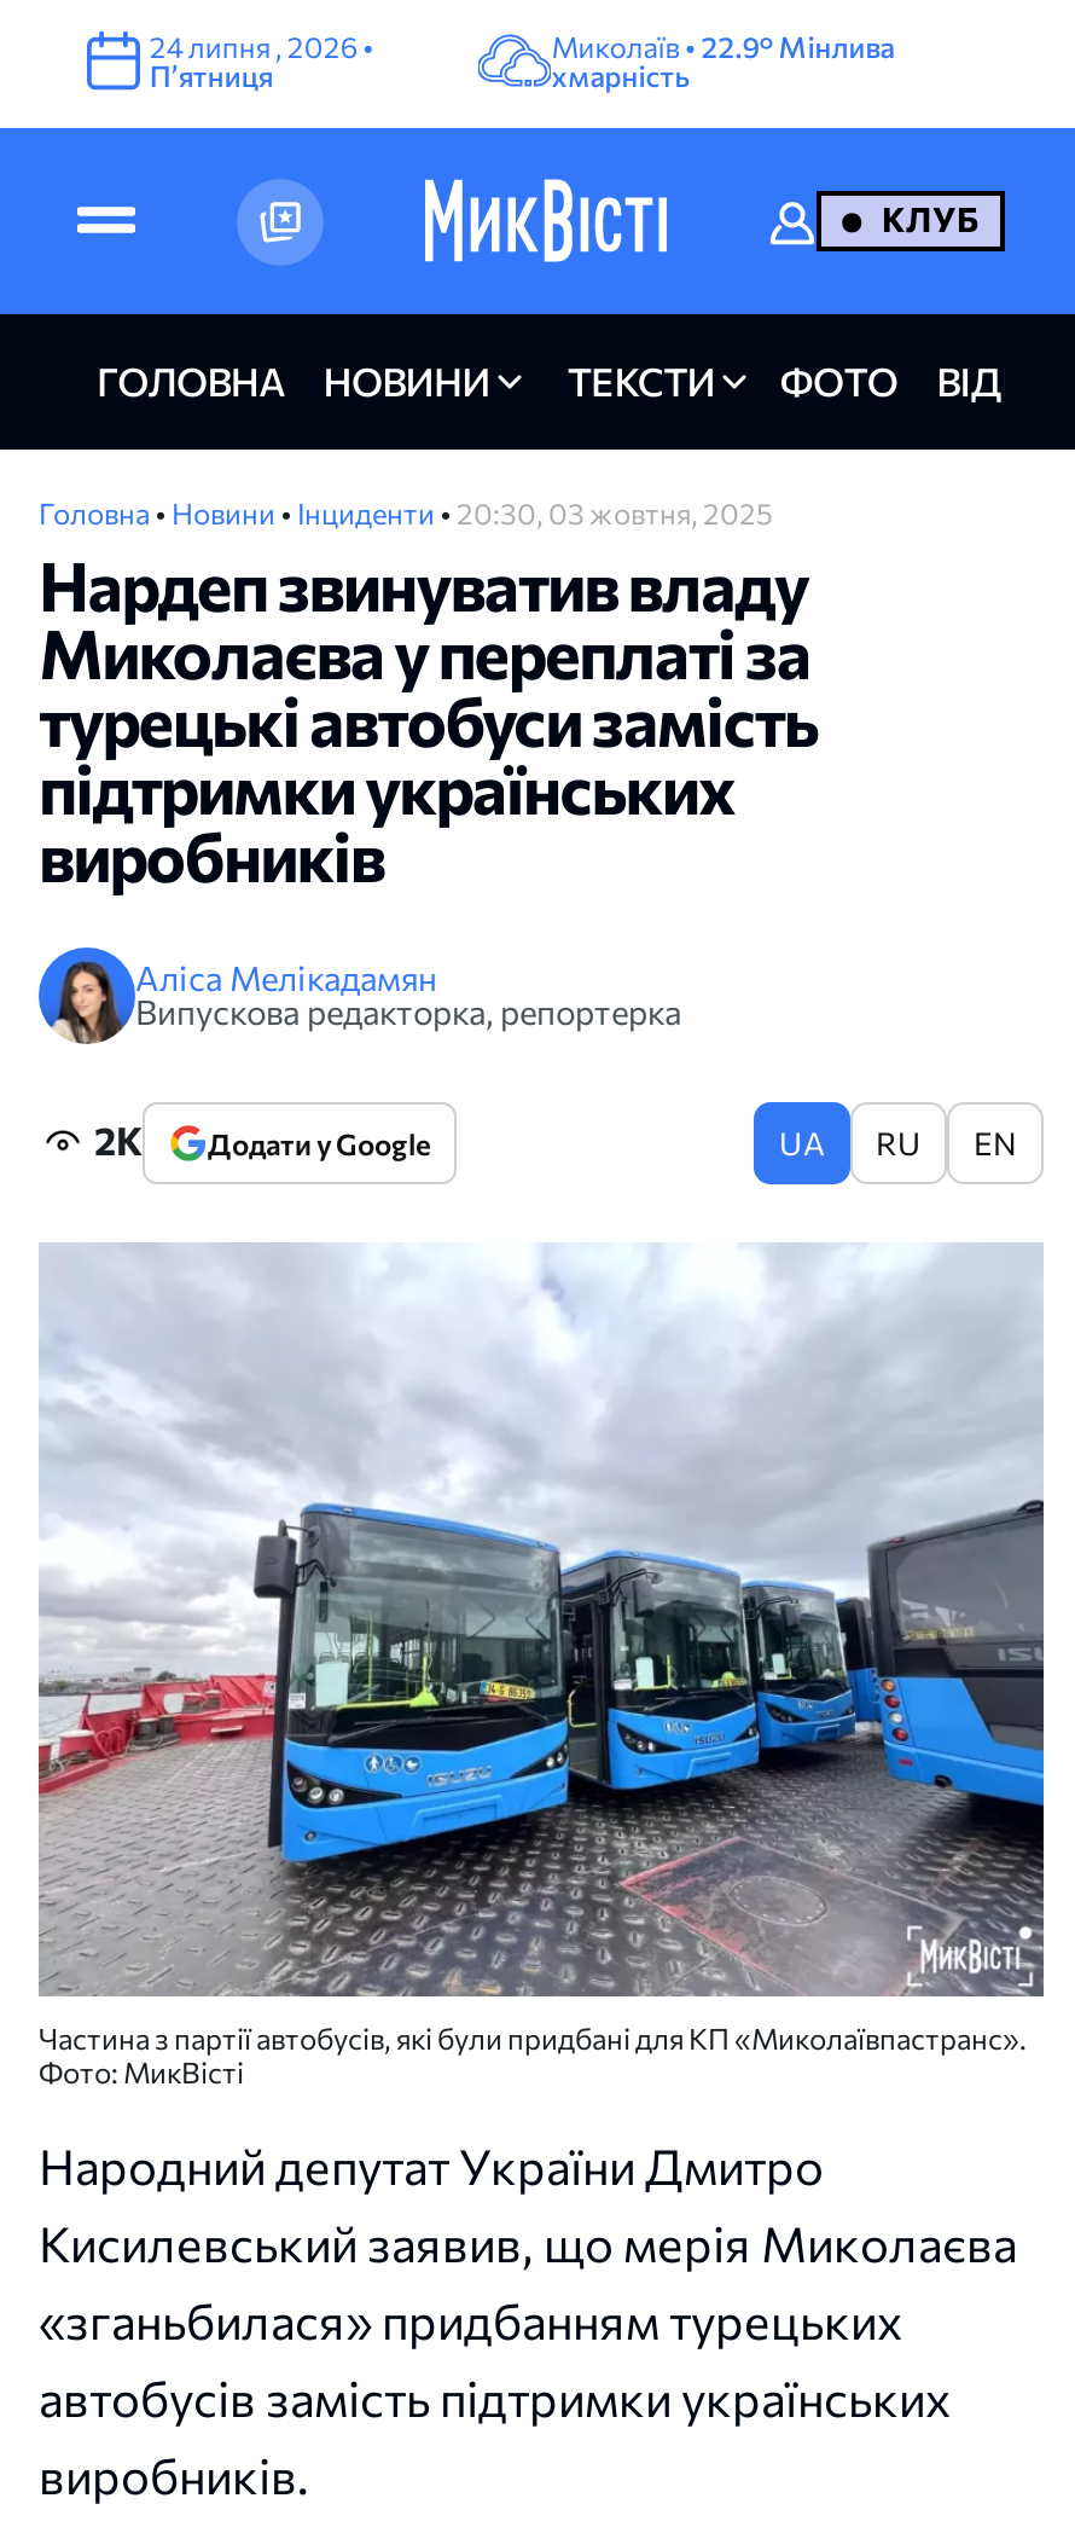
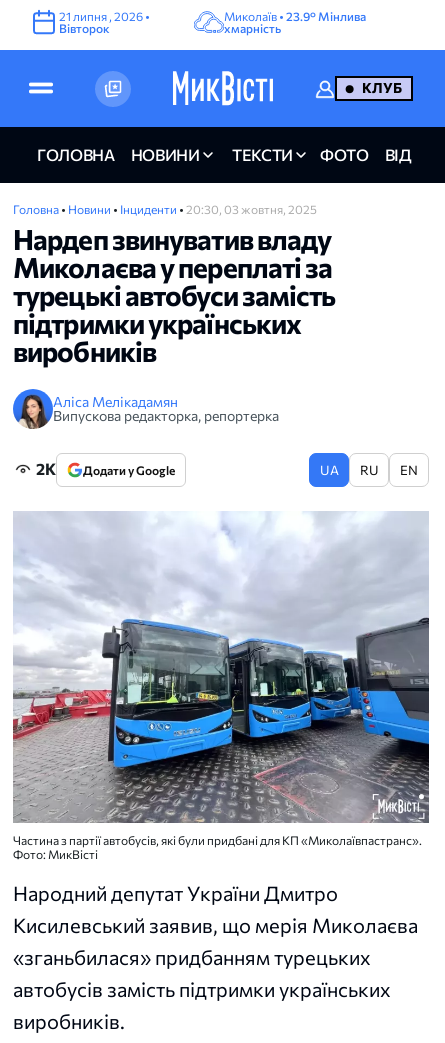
[150,29,374,92] 24 липня, 2026 • | Пʼятниця -> [59,9,150,35] 21 липня, 2026 • | Вівторок
[551,29,894,63] Миколаїв • 22.9° Мінлива -> [224,9,366,23] Миколаїв • 23.9° Мінлива

